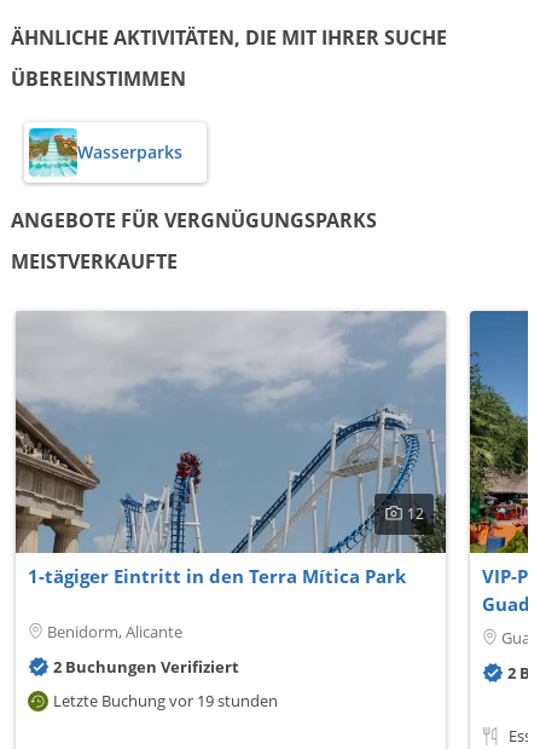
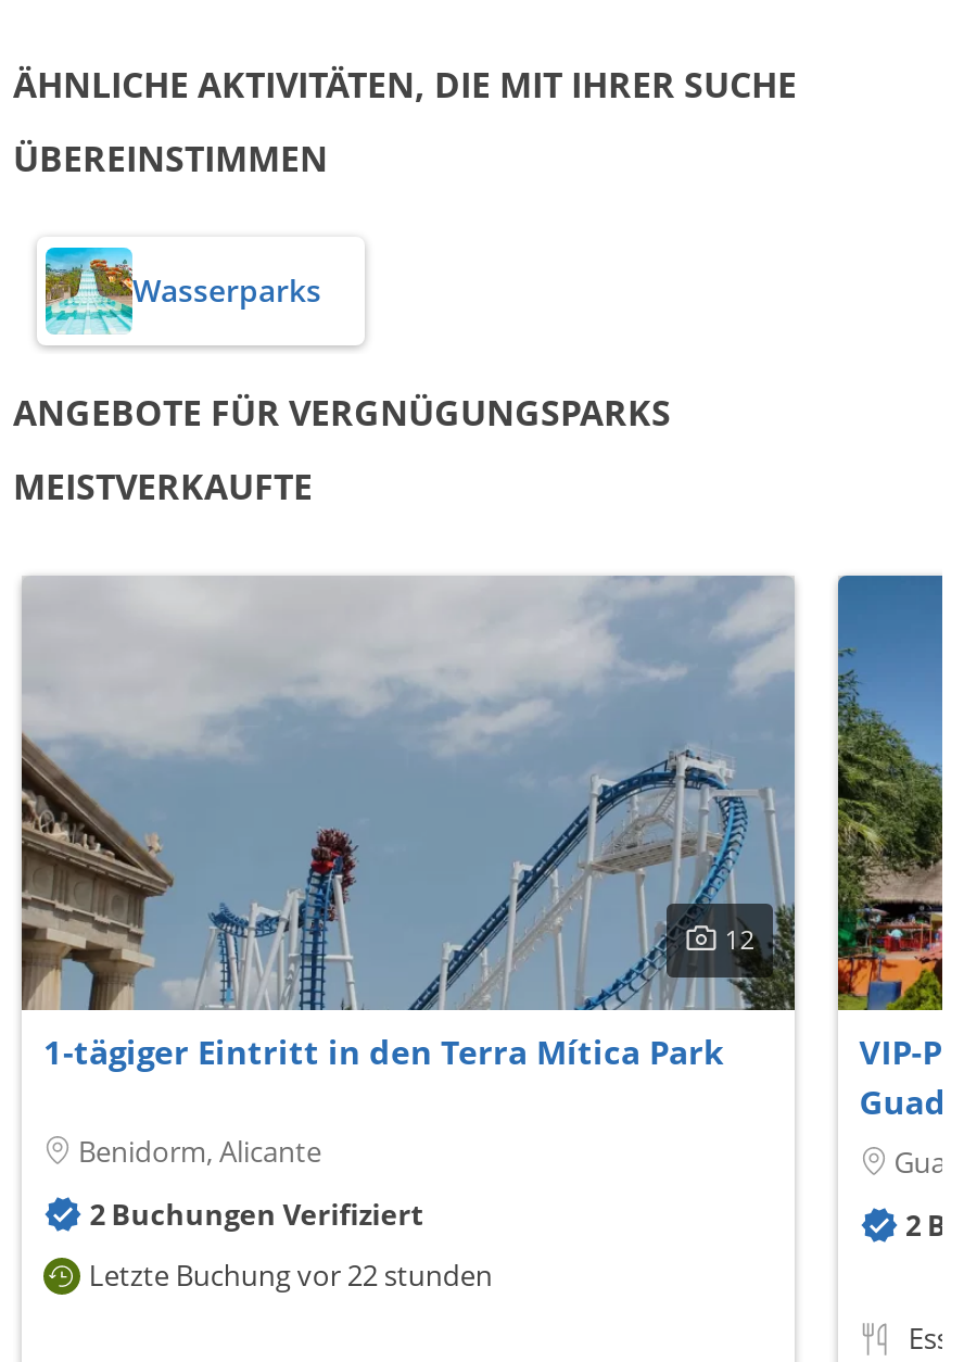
[53,689,278,711] Letzte Buchung vor 19 stunden -> [89,1255,493,1294] Letzte Buchung vor 22 stunden

